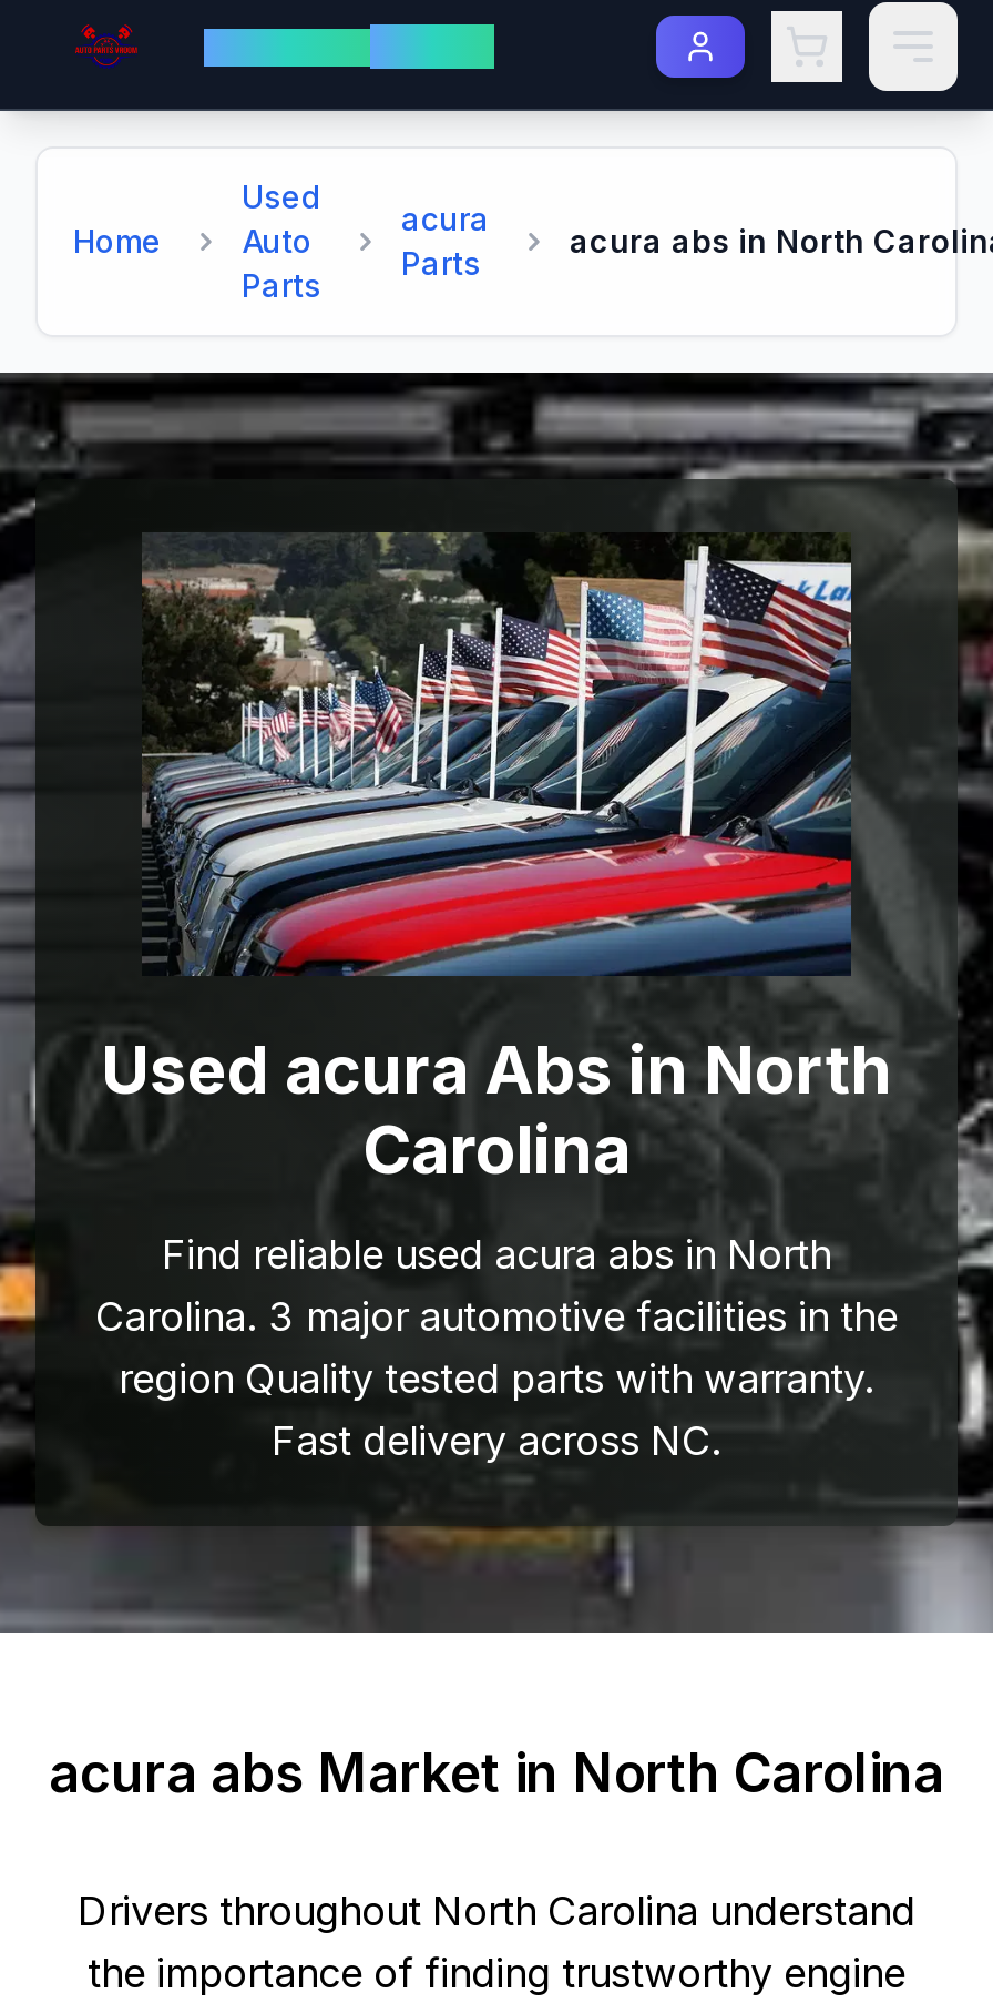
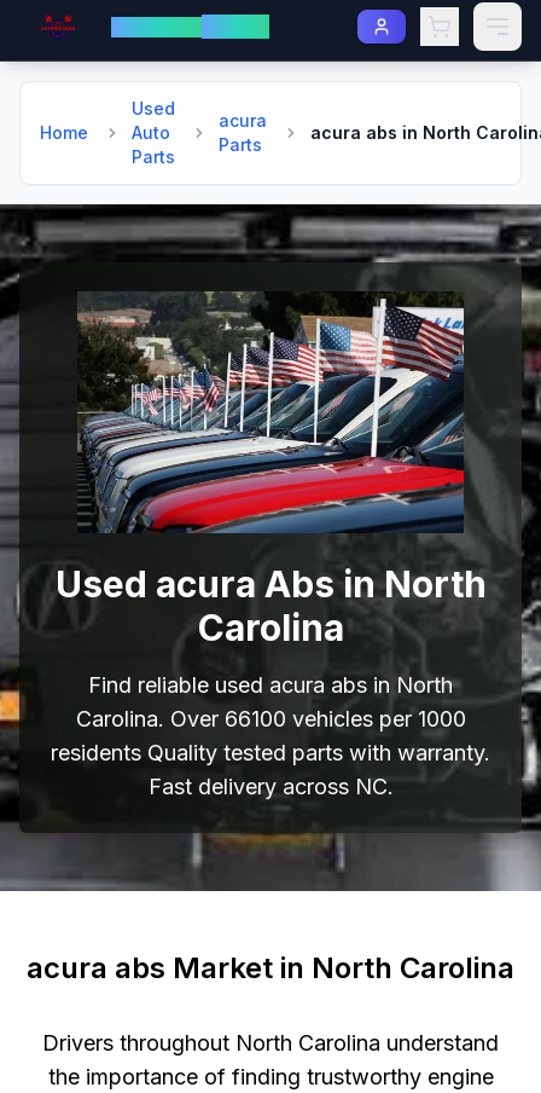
[95,1293,898,1401] Carolina. 3 major automotive facilities in the | region Quality tested parts with warranty. -> [51,705,490,765] Carolina. Over 66100 vehicles per 1000 | residents Quality tested parts with warranty.

